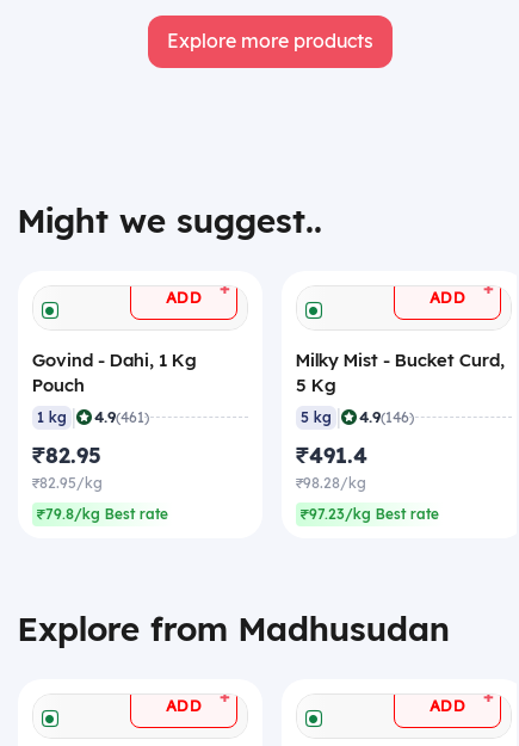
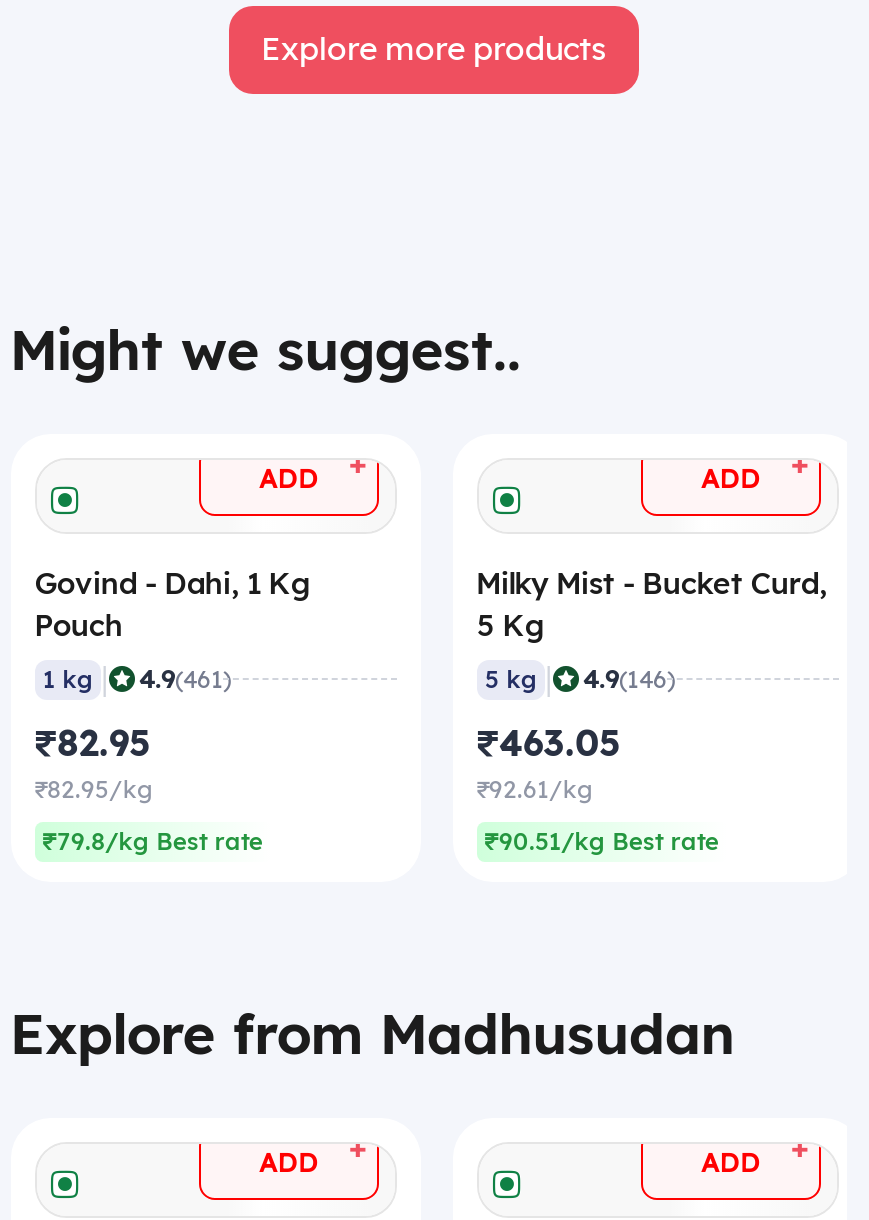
[296,441,367,493] ₹491.4 | ₹98.28/kg -> [477,720,621,806] ₹463.05 | ₹92.61/kg
[301,505,439,524] ₹97.23/kg Best rate -> [485,826,719,858] ₹90.51/kg Best rate

